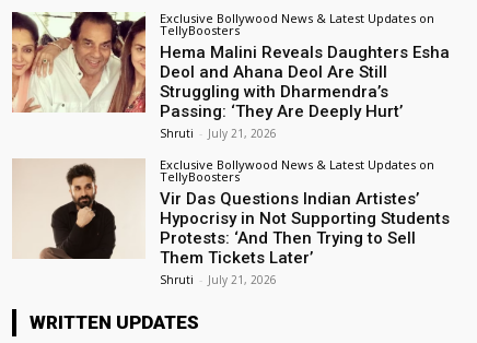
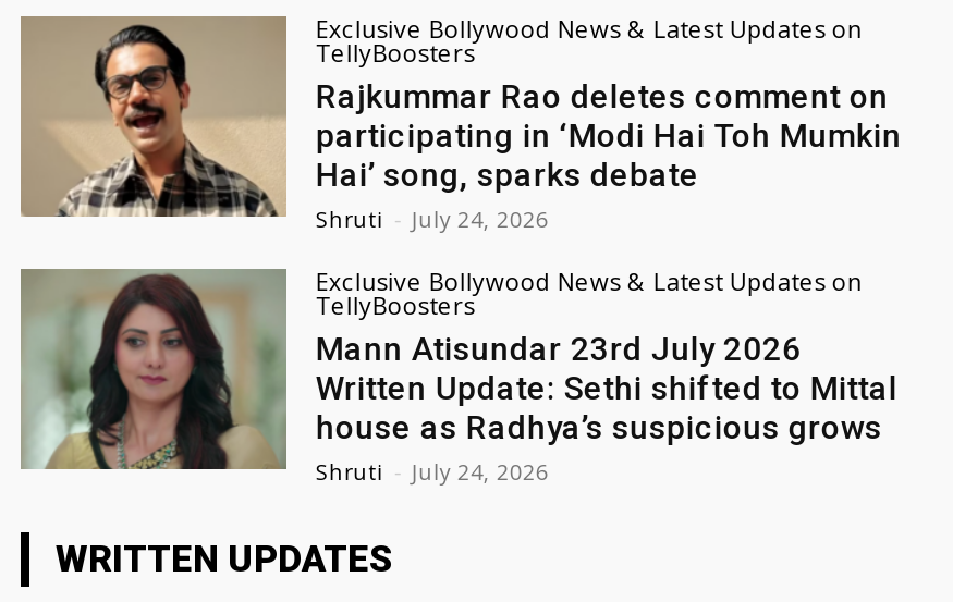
[12,12,450,141] [image] | Hema Malini Reveals Daughters Esha | Deol and Ahana Deol Are Still | Struggling with Dharmendra’s | Passing: ‘They Are Deeply Hurt’ | Shruti - July 21, 2026 -> [21,14,902,234] [image] | Rajkummar Rao deletes comment on | participating in ‘Modi Hai Toh Mumkin | Hai’ song, sparks debate | Shruti - July 24, 2026
[13,159,450,288] [image] | Vir Das Questions Indian Artistes’ | Hypocrisy in Not Supporting Students | Protests: ‘And Then Trying to Sell | Them Tickets Later’ | Shruti - July 21, 2026 -> [21,267,897,487] [image] | Mann Atisundar 23rd July 2026 | Written Update: Sethi shifted to Mittal | house as Radhya’s suspicious grows | Shruti - July 24, 2026

